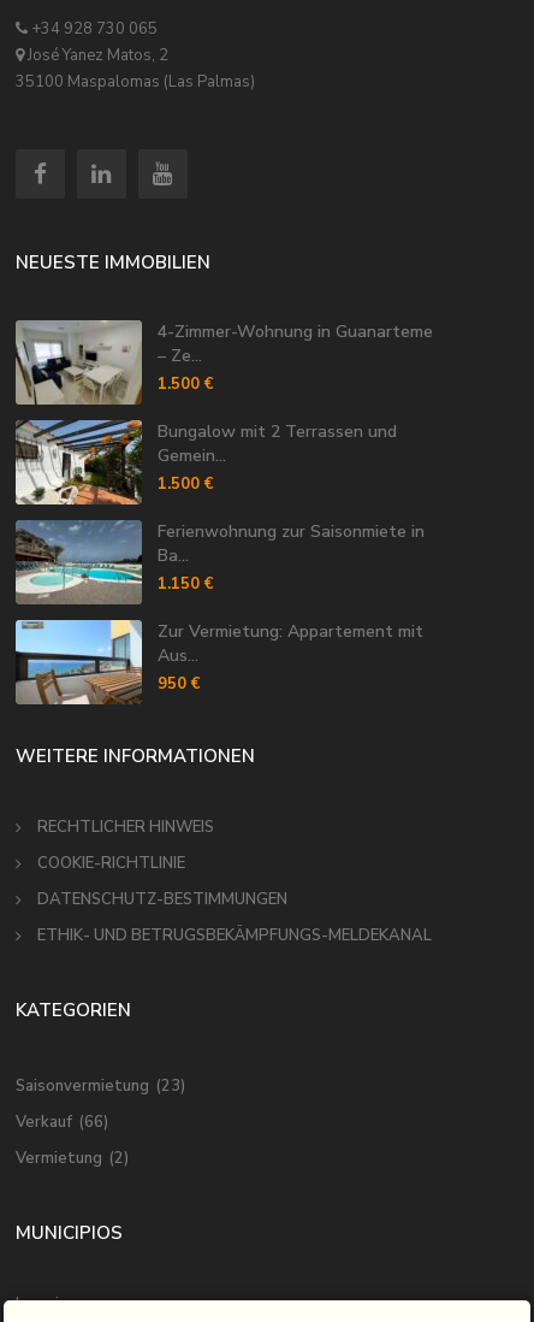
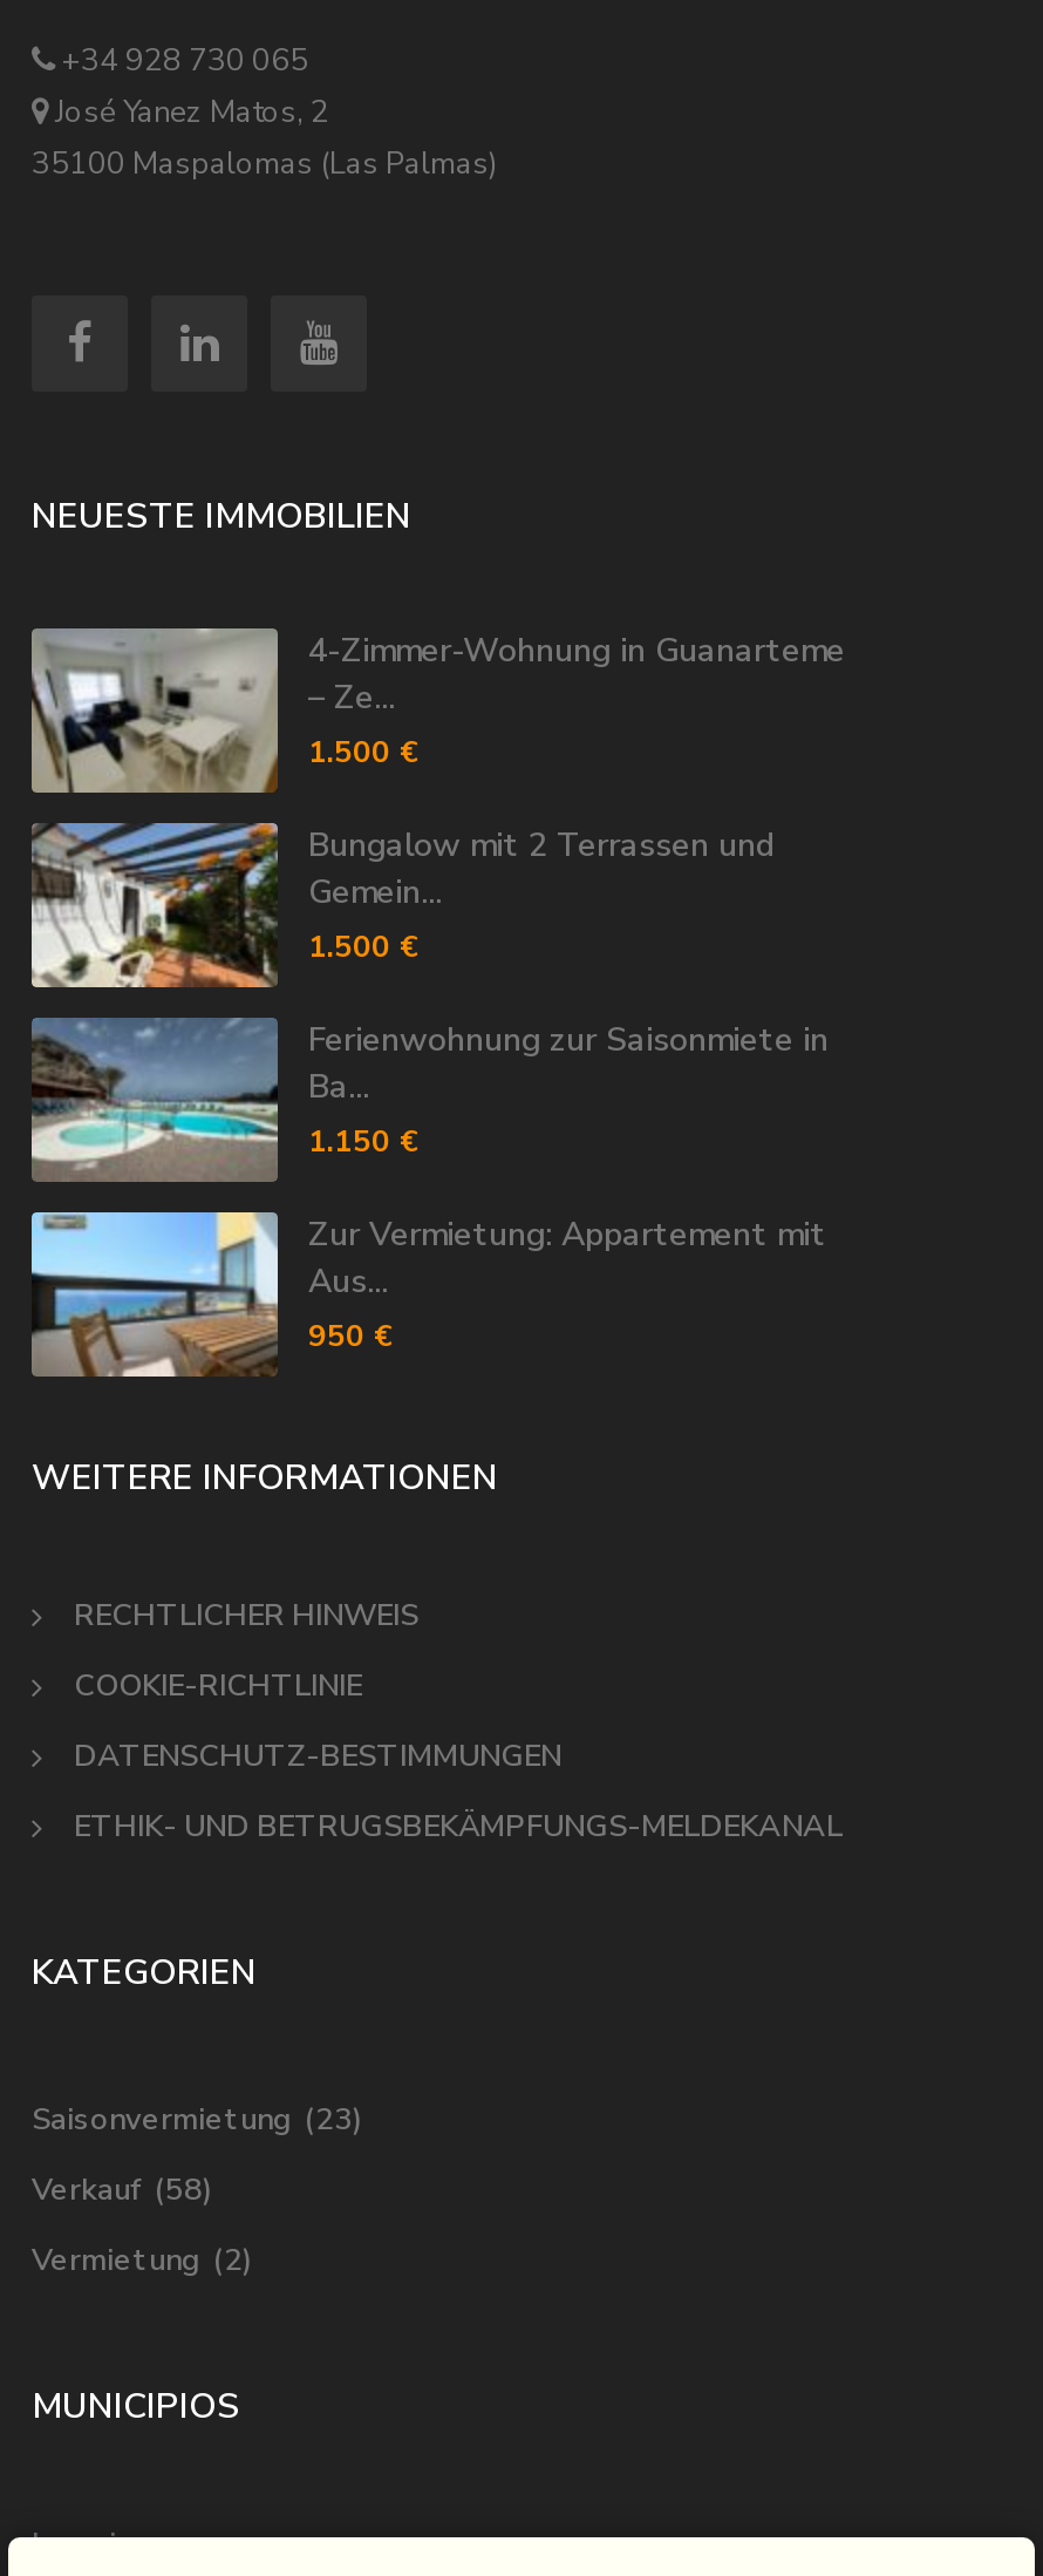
[16,1111,108,1133] Verkauf (66) -> [32,2169,212,2211] Verkauf (58)

